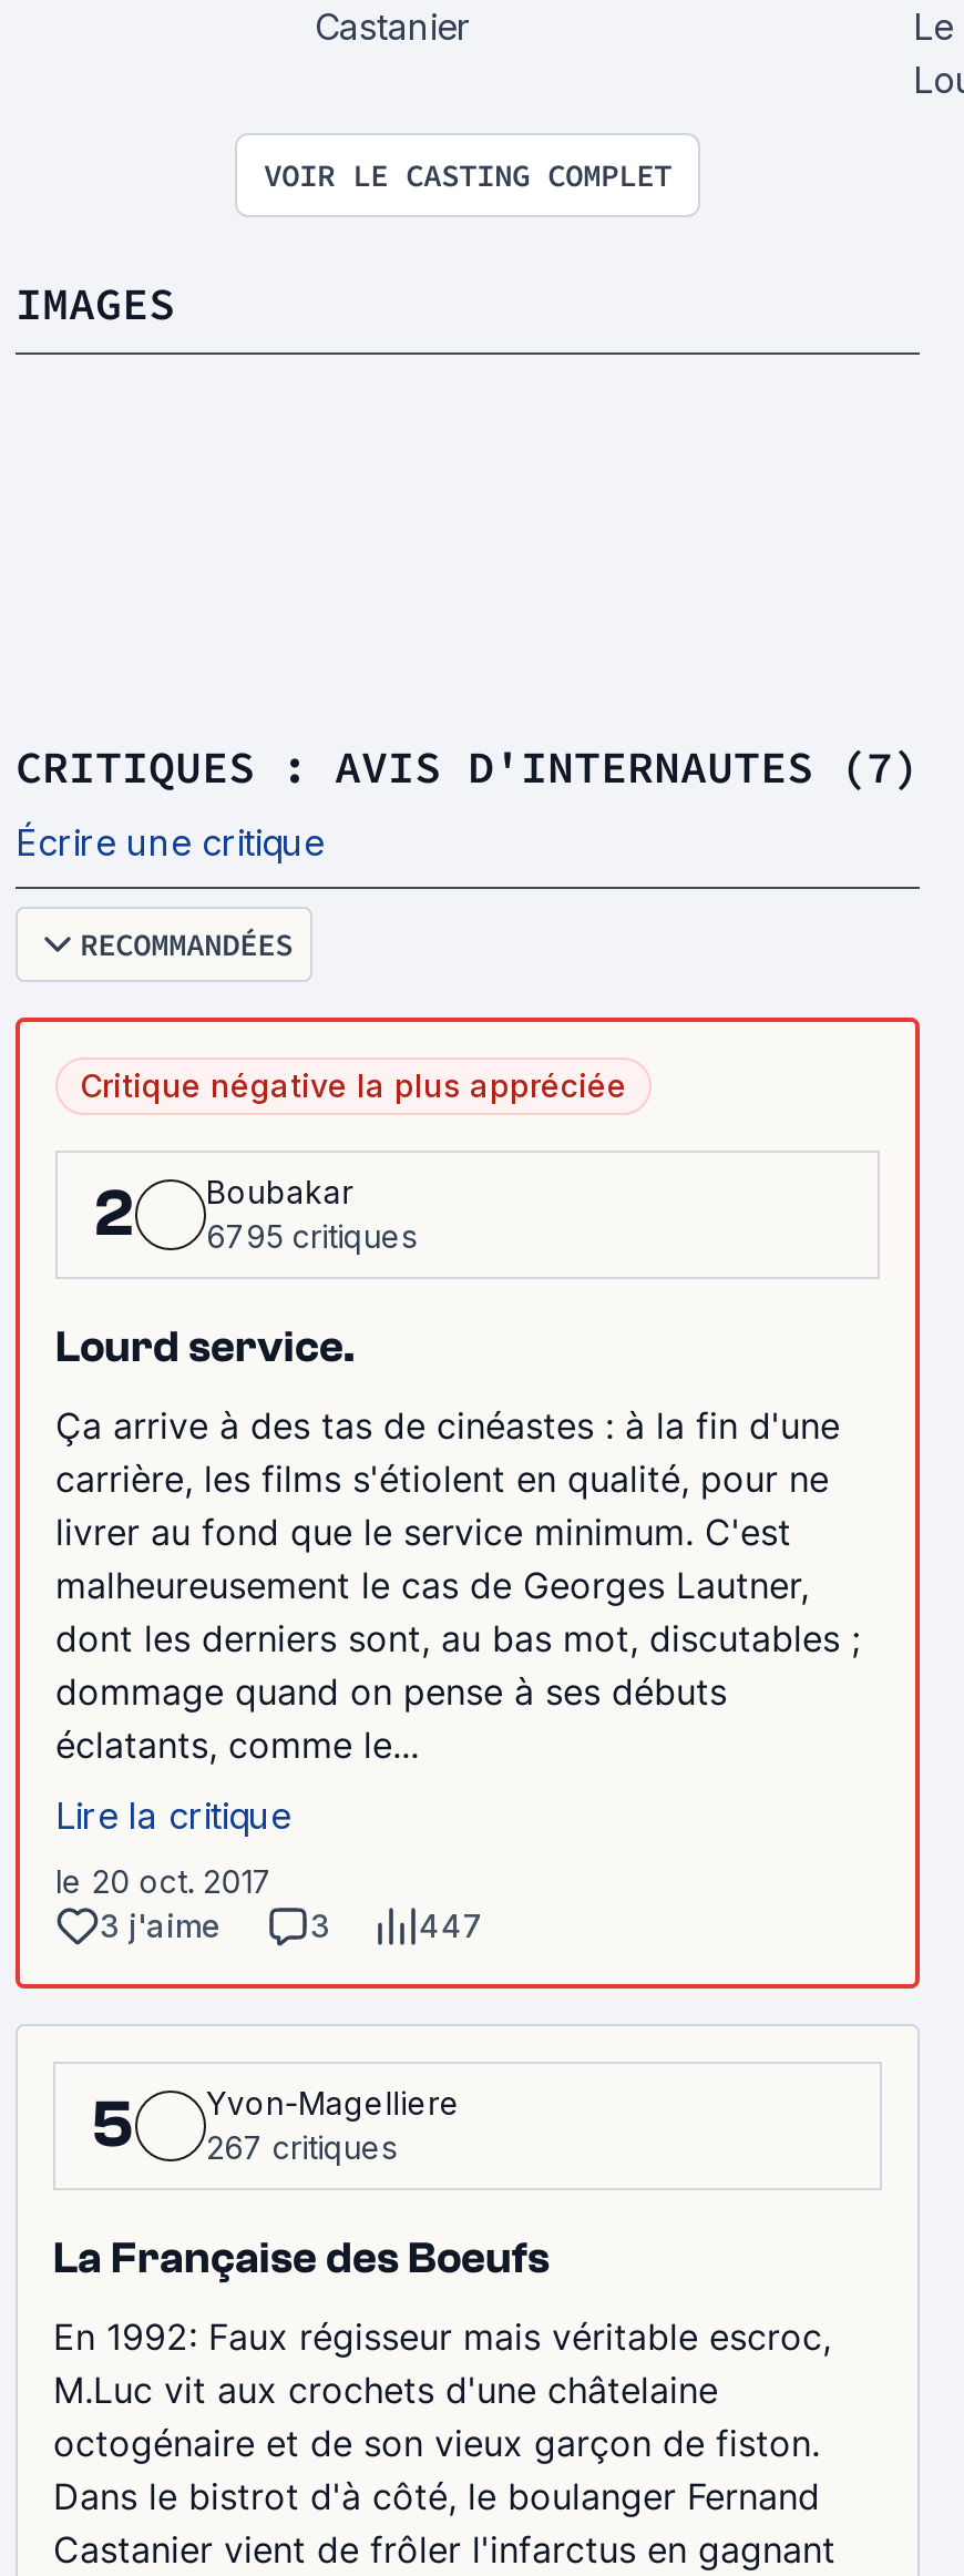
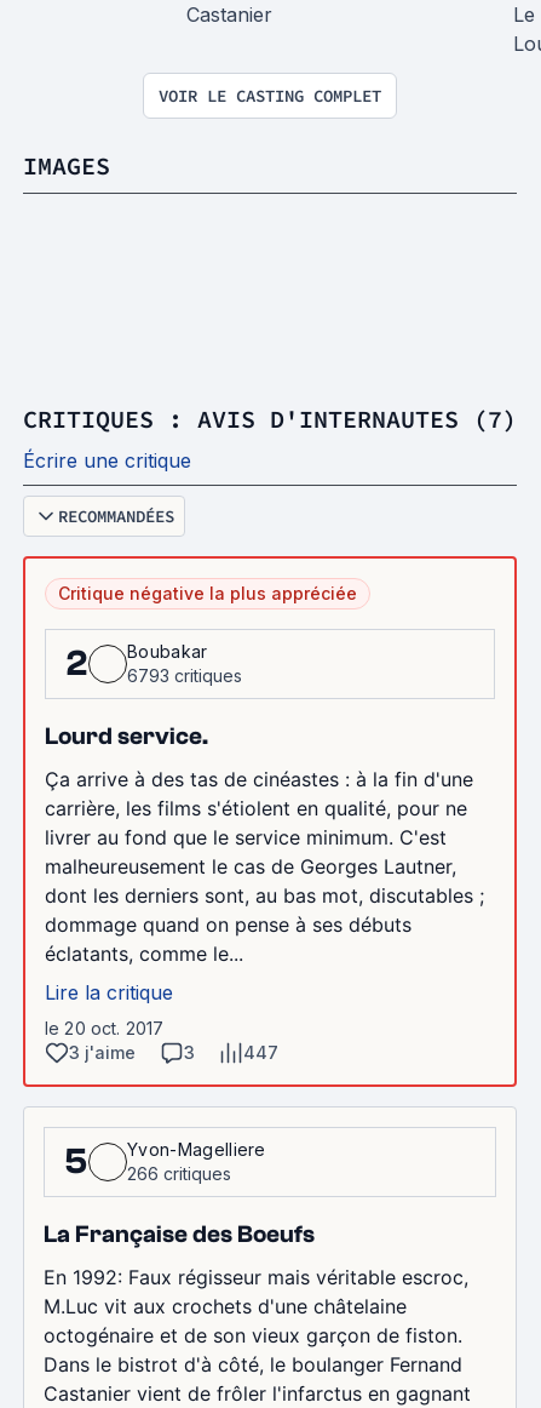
[93,1173,417,1255] 2 6795 critiques Boubakar -> [65,641,242,686] 2 6793 critiques Boubakar
[91,2084,461,2166] 5 267 critiques Yvon-Magelliere -> [64,1139,266,1184] 5 266 critiques Yvon-Magelliere

